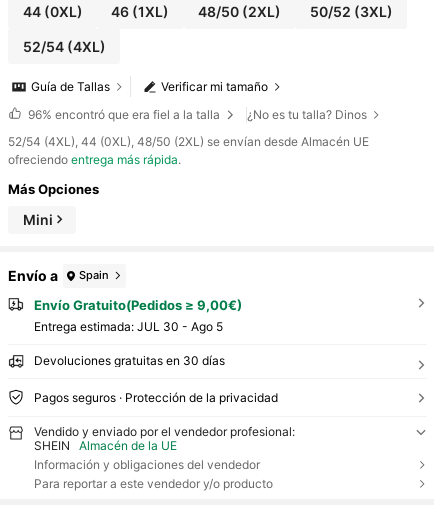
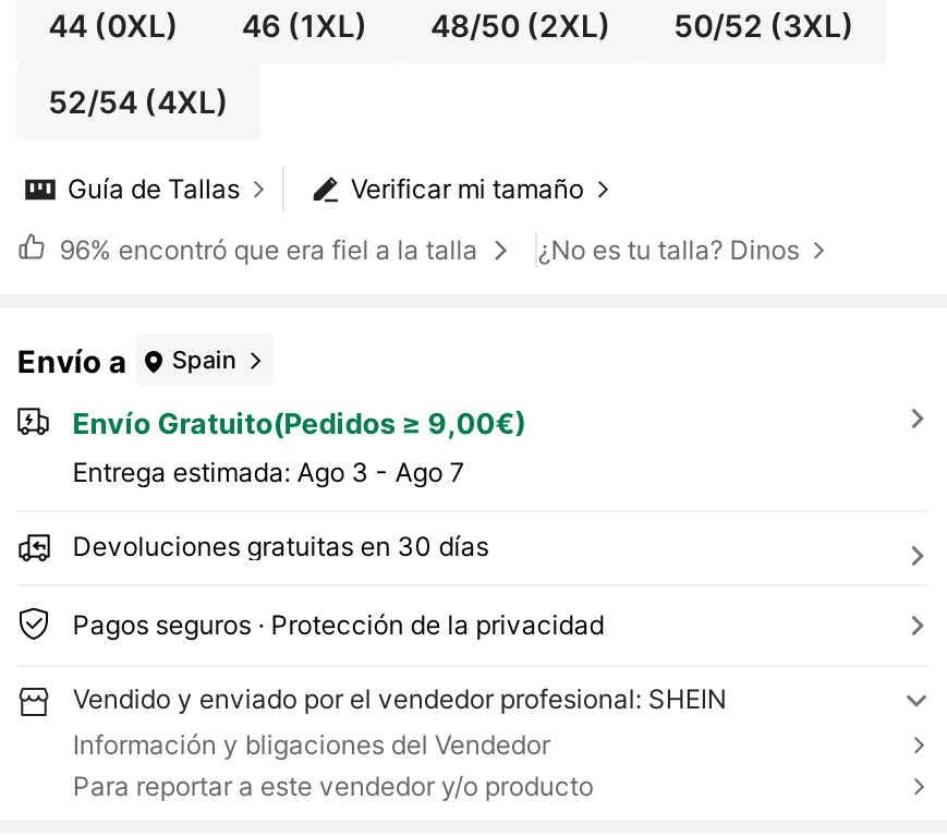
[8,134,369,228] 52/54 (4XL), 44 (0XL), 48/50 (2XL) se envían desde Almacén UE | ofreciendo entrega más rápida. | Más Opciones | Mini -> none
[34,319,223,334] Entrega estimada: JUL 30 - Ago 5 -> [72,456,465,489] Entrega estimada: Ago 3 - Ago 7
[34,424,295,472] Vendido y enviado por el vendedor profesional: | SHEIN | Almacén de la UE | Información y obligaciones del vendedor -> [73,683,727,761] Vendido y enviado por el vendedor profesional: SHEIN | Información y bligaciones del Vendedor

